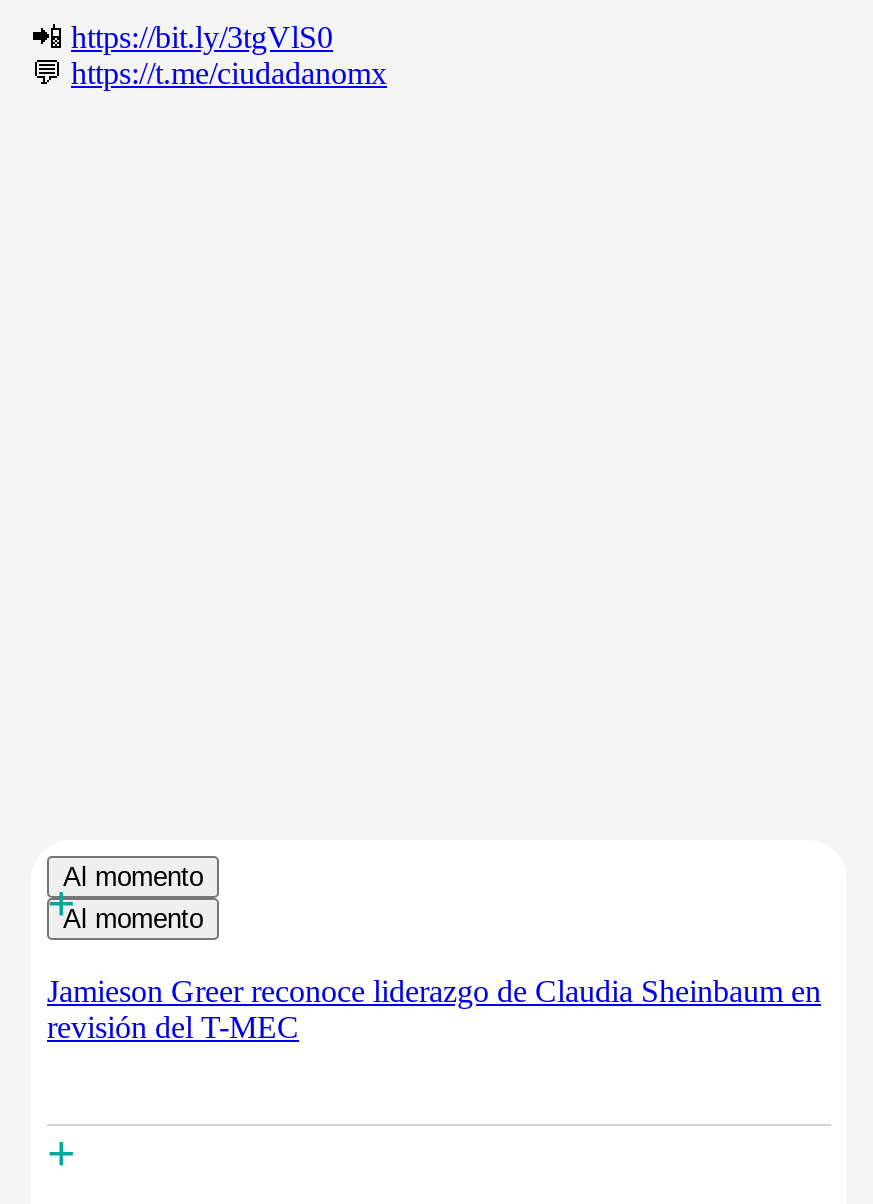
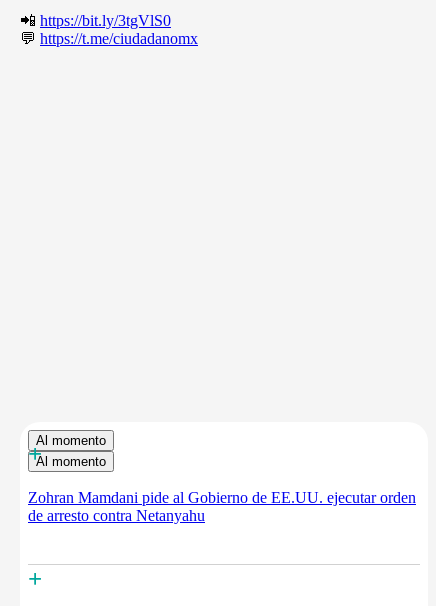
[47,974,821,1044] Jamieson Greer reconoce liderazgo de Claudia Sheinbaum en | revisión del T-MEC -> [28,489,416,524] Zohran Mamdani pide al Gobierno de EE.UU. ejecutar orden | de arresto contra Netanyahu

